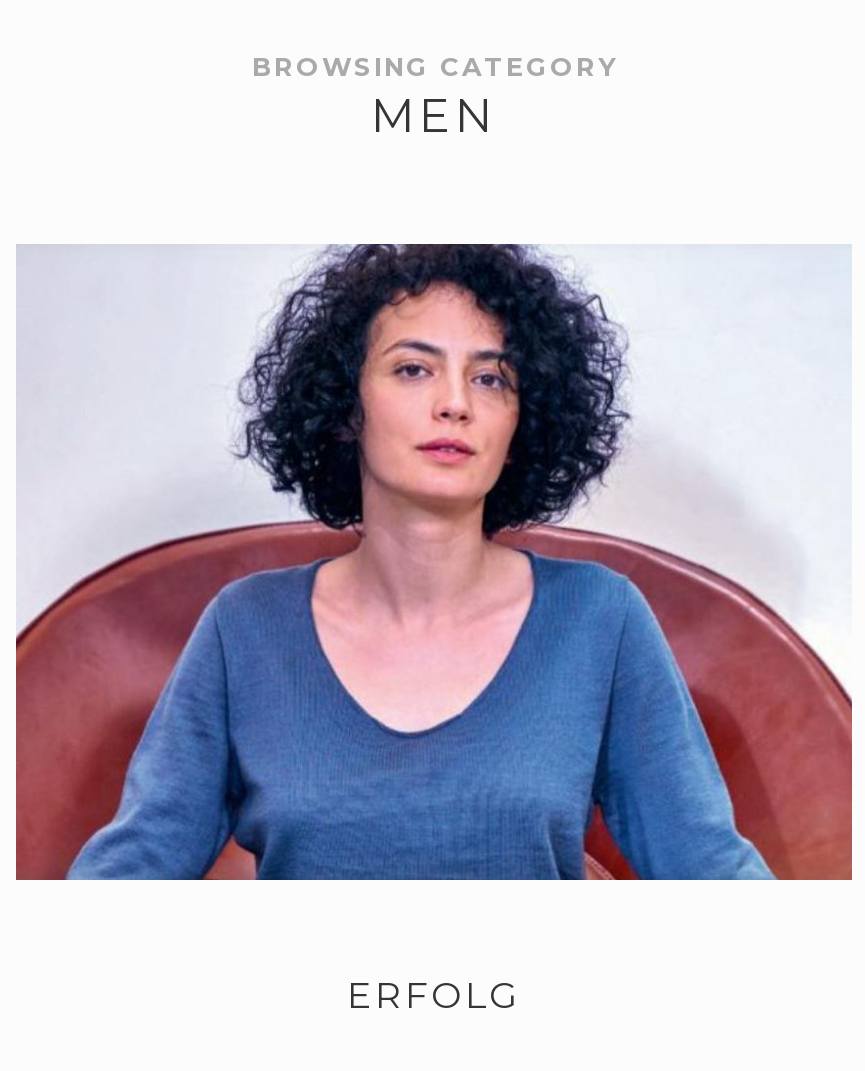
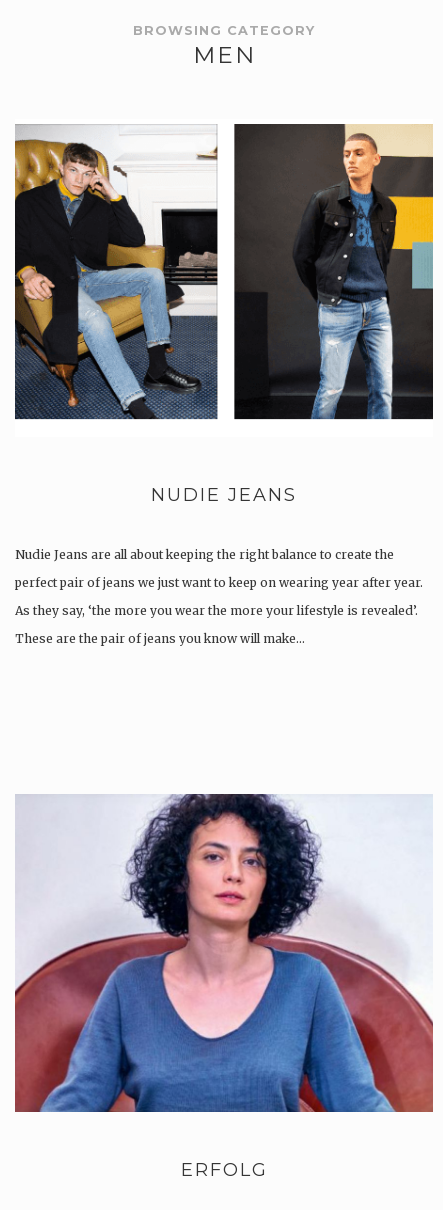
none -> [14,125,219,420] [image]
none -> [15,484,423,646] NUDIE JEANS | Nudie Jeans are all about keeping the right balance to create the | perfect pair of jeans we just want to keep on wearing year after year. | As they say, ‘the more you wear the more your lifestyle is revealed’. | These are the pair of jeans you know will make…
none -> [233,123,434,420] [image]

